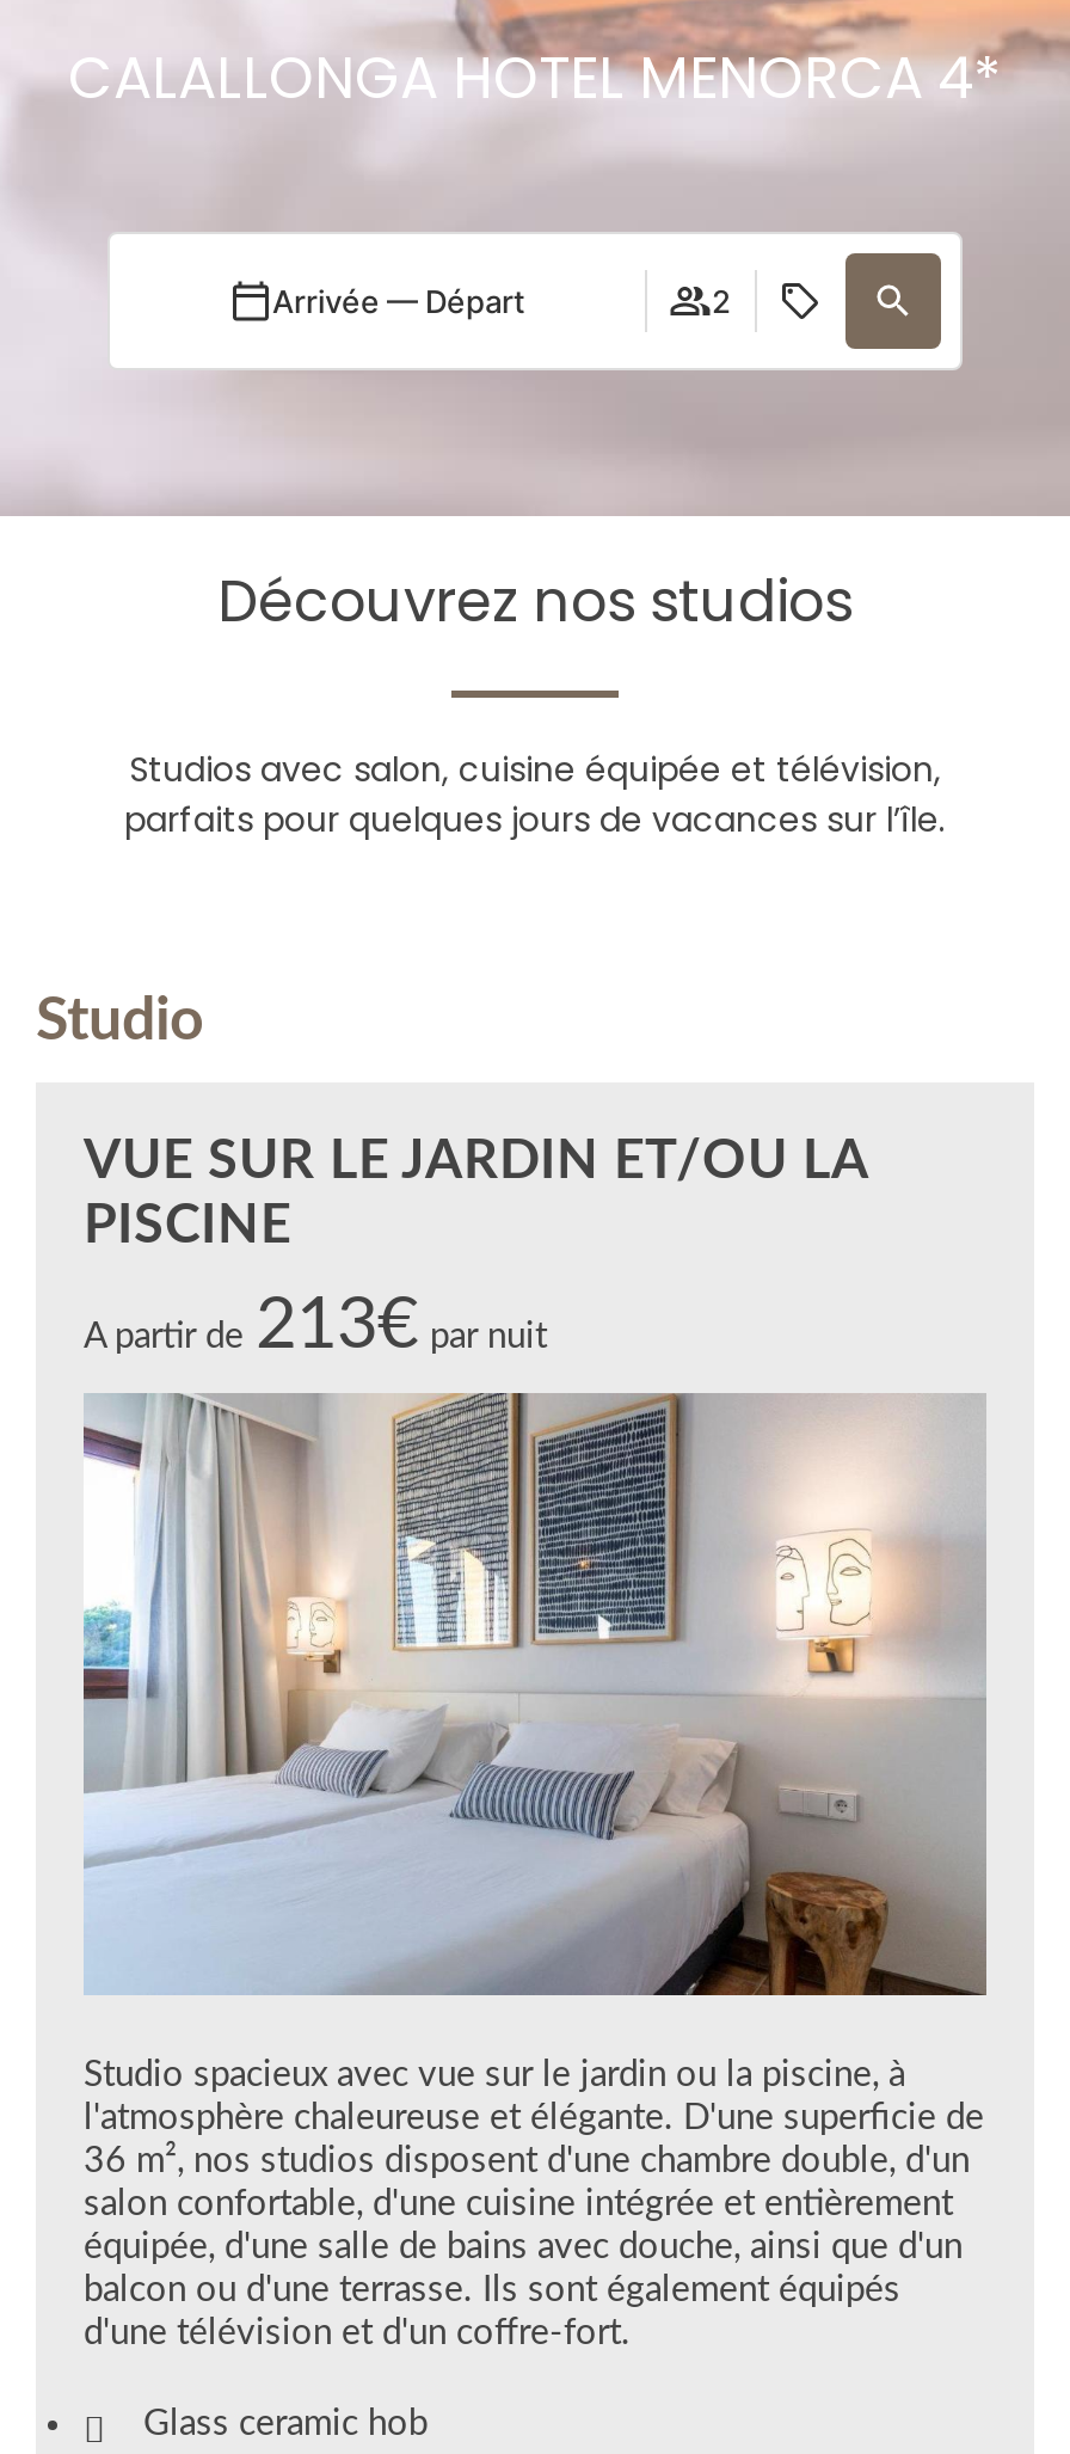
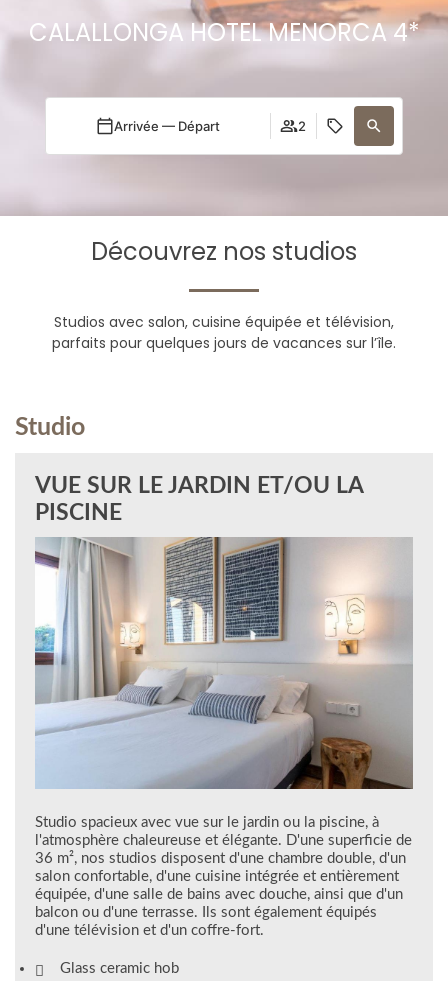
[84,1291,547,1363] A partir de 213€ par nuit -> none

